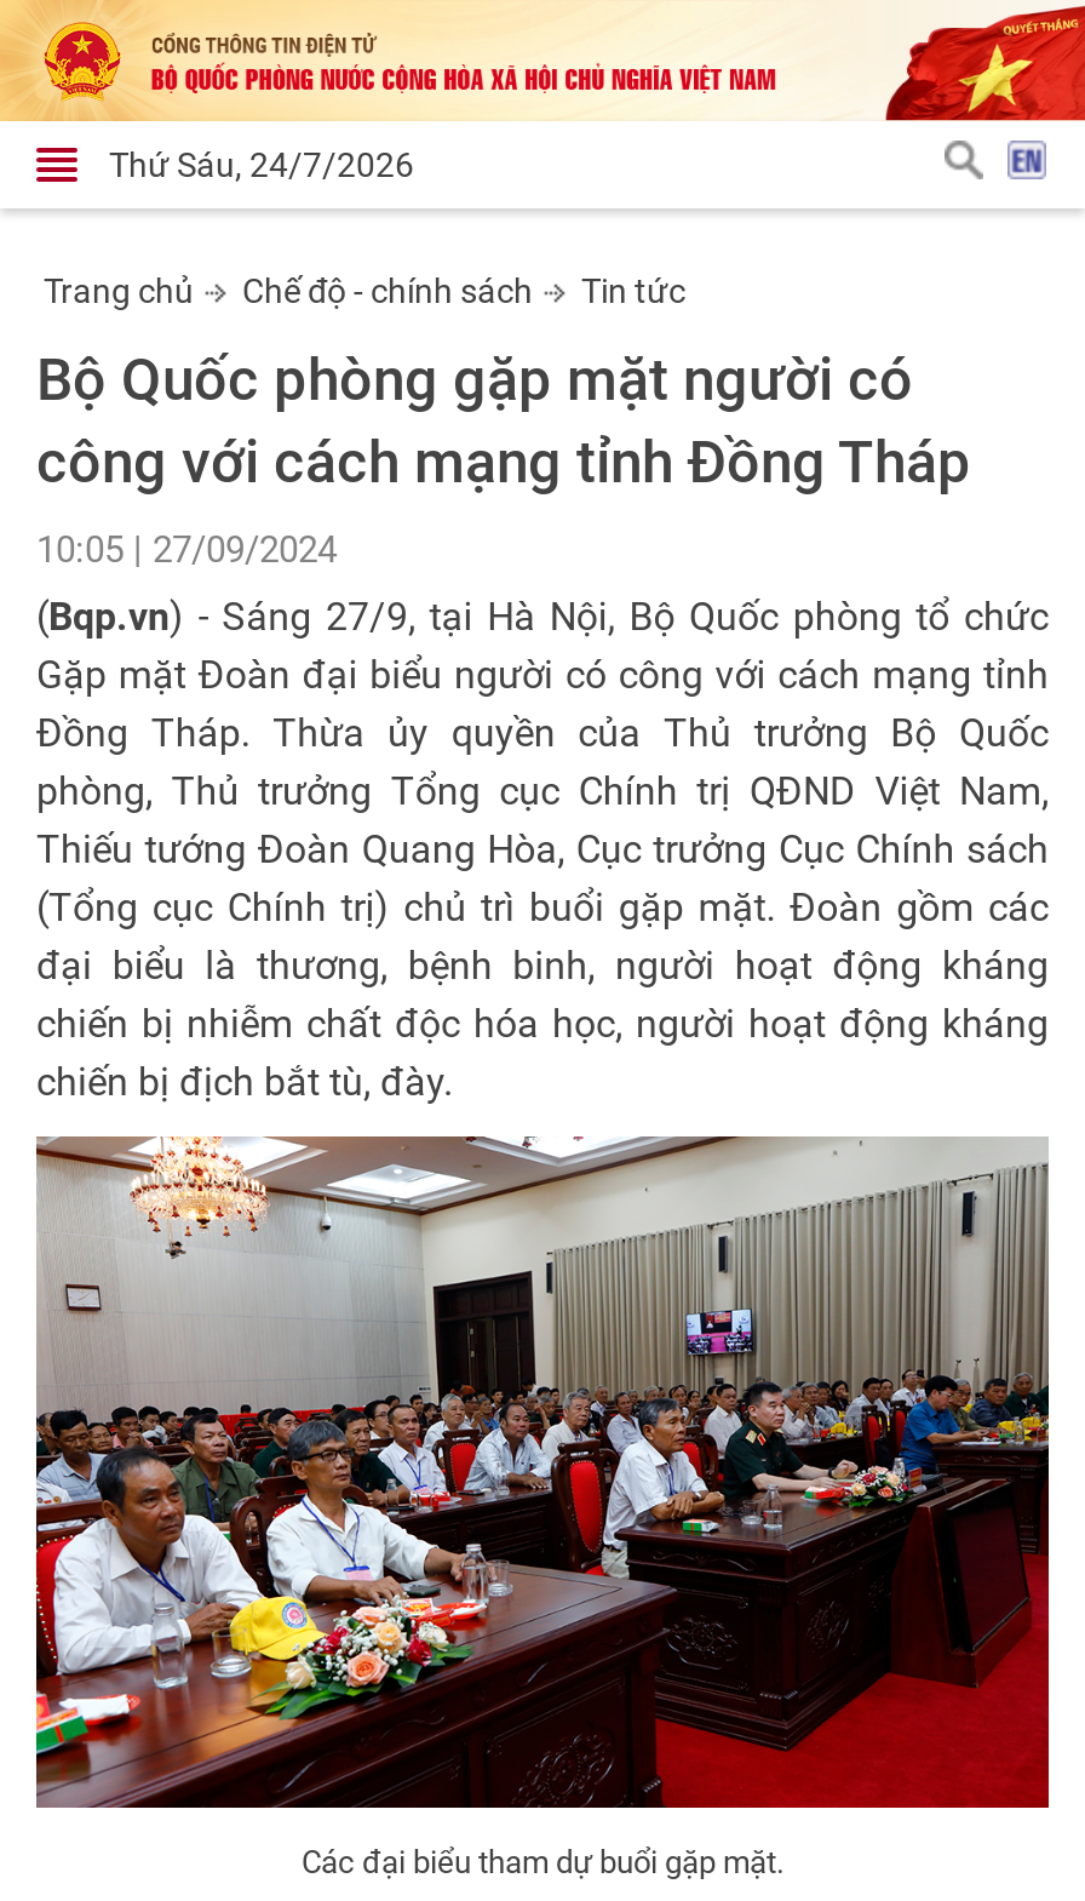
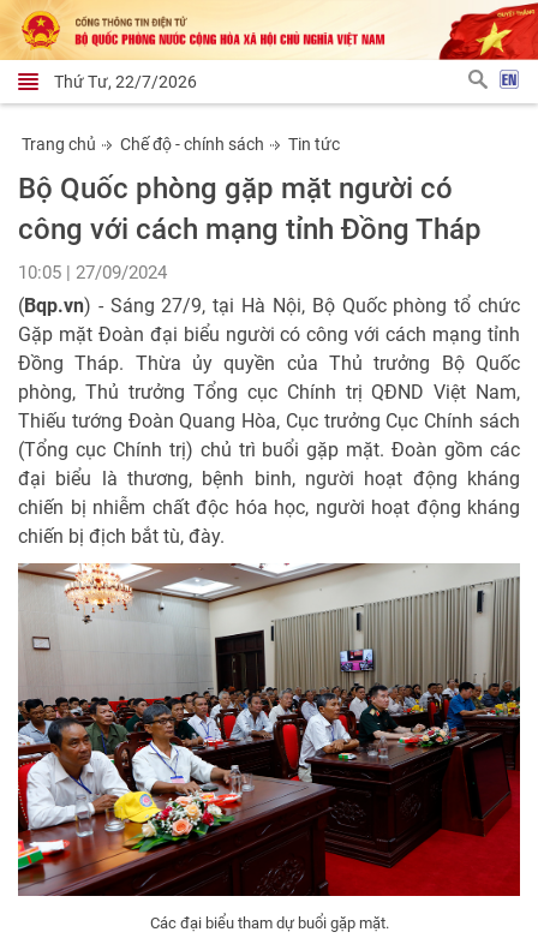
[109,144,414,183] Thứ Sáu, 24/7/2026 -> [54,71,197,91] Thứ Tư, 22/7/2026

